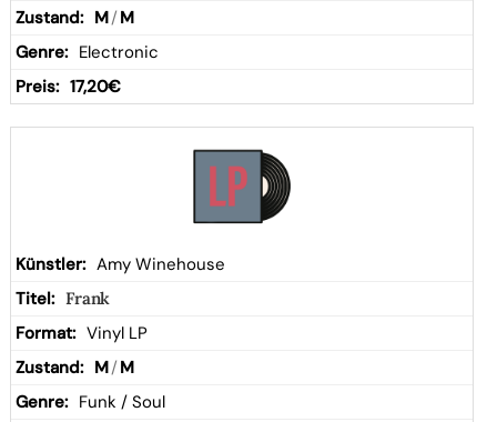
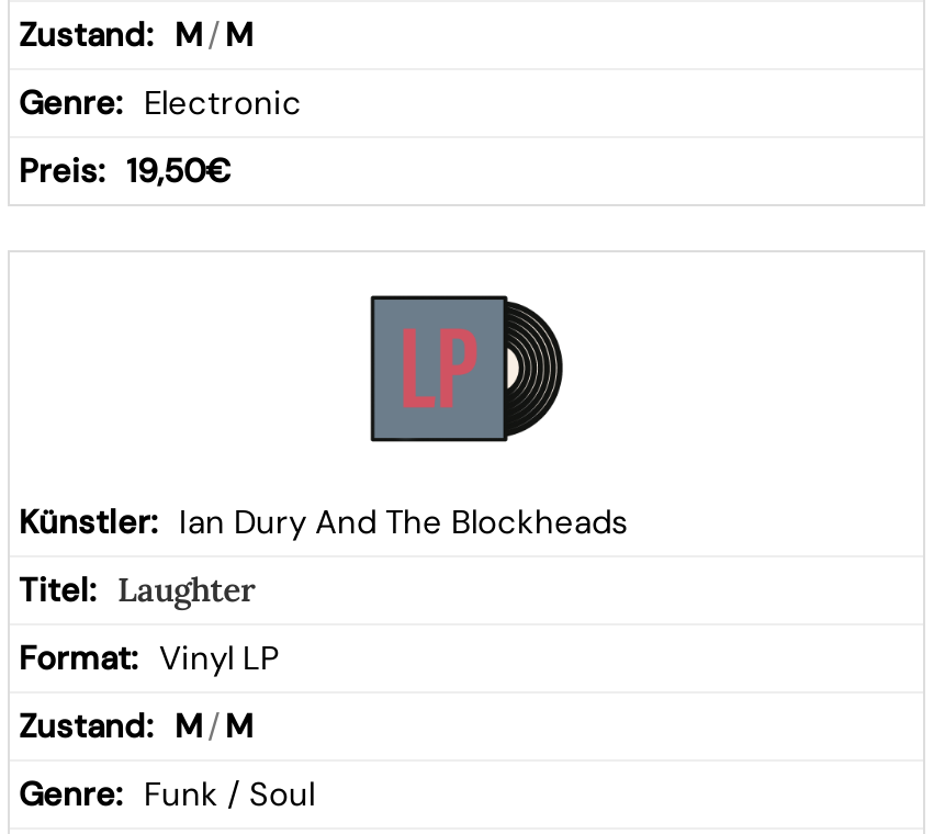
[70,76,121,98] 17,20€ -> [126,149,232,193] 19,50€
[97,253,225,275] Amy Winehouse -> [179,500,629,544] Ian Dury And The Blockheads
[65,288,110,309] Frank -> [117,568,255,610] Laughter

